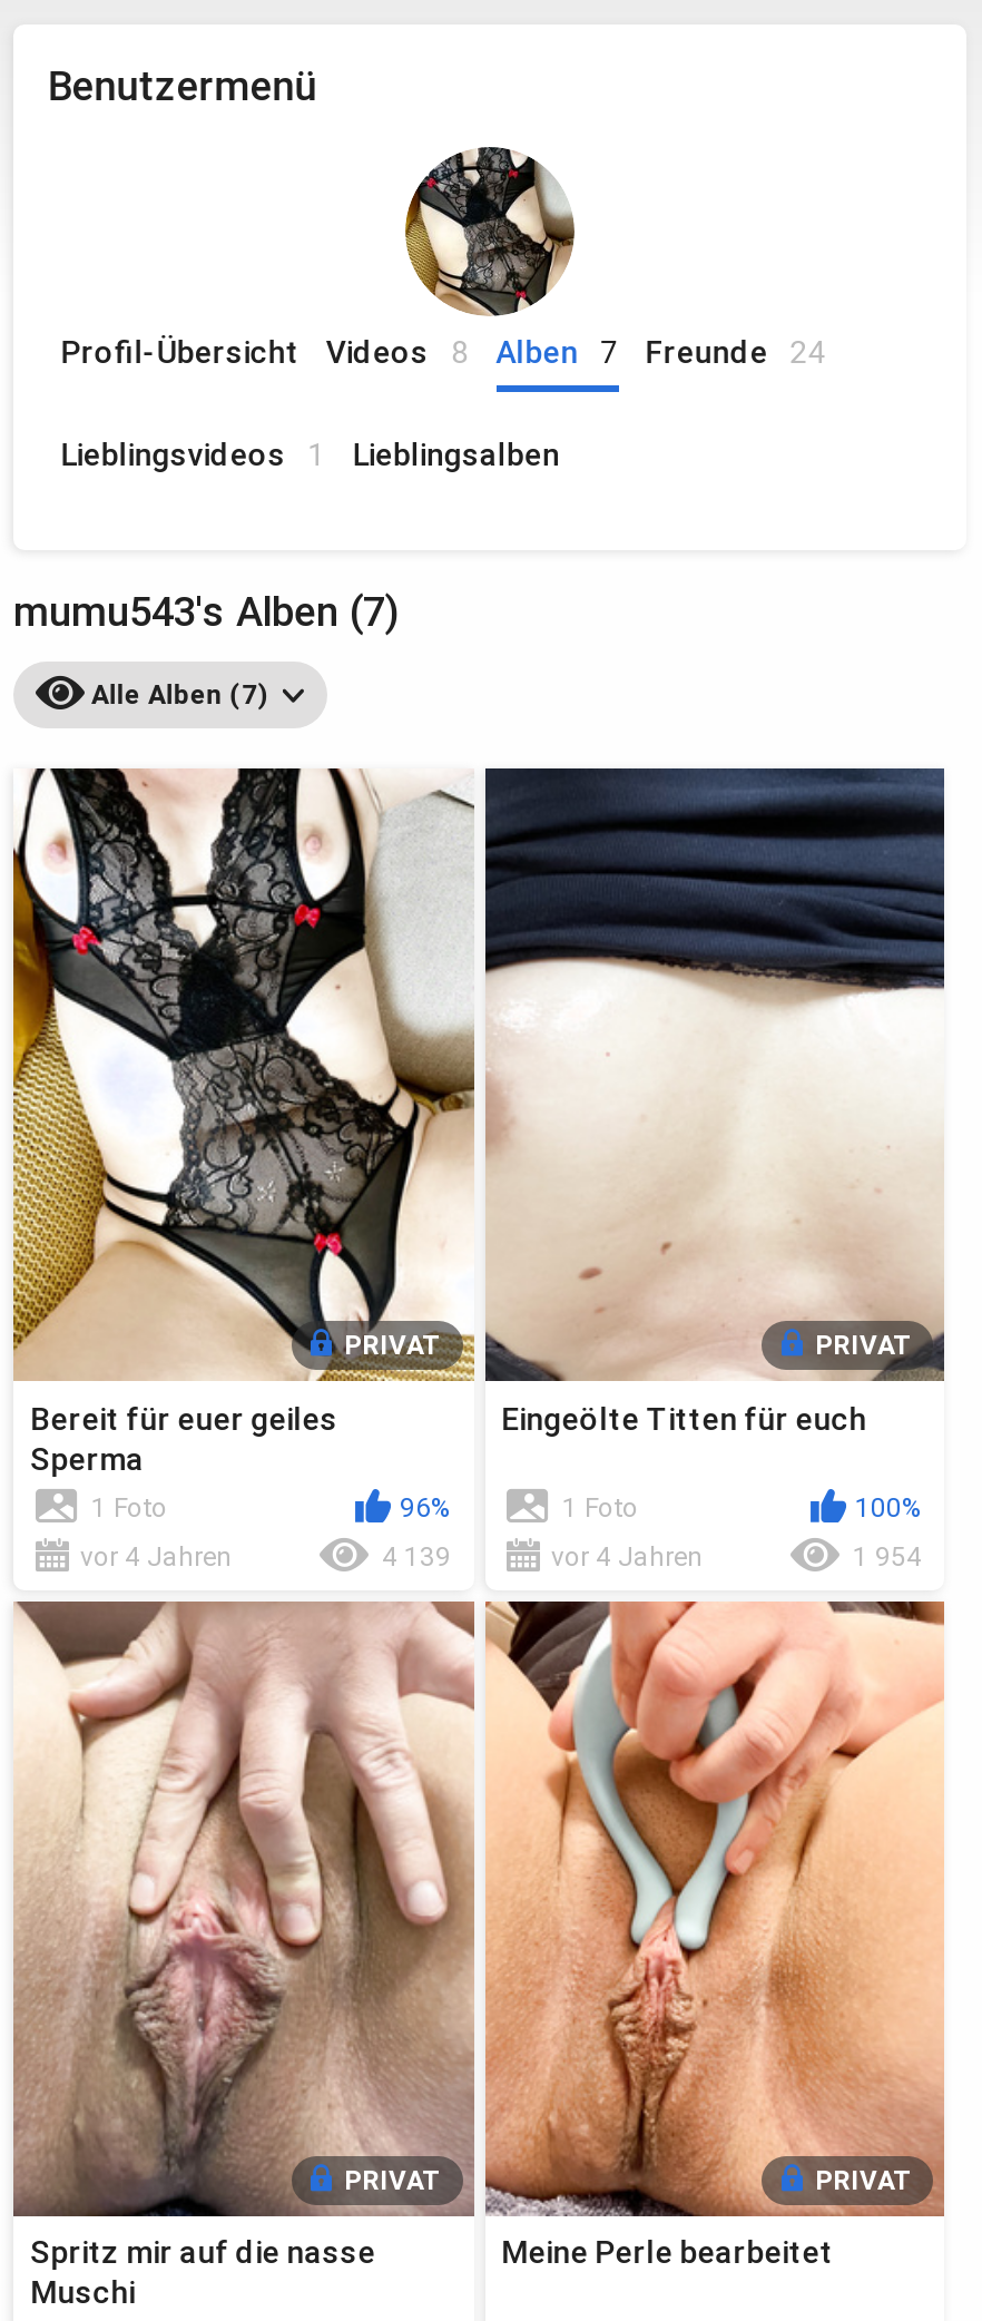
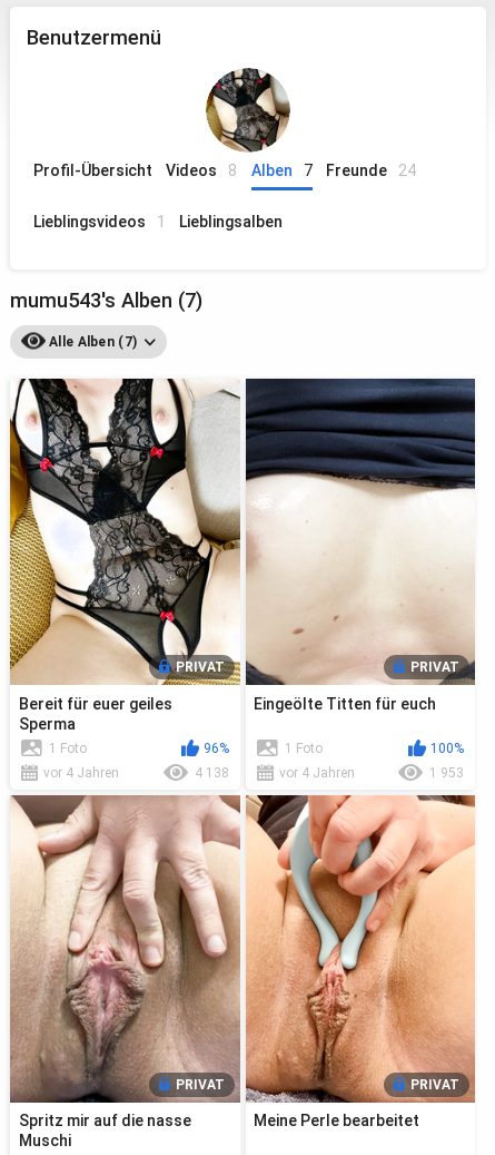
[382,1542,451,1573] 4 139 -> [194,766,229,781] 4 138
[853,1542,922,1573] 1 954 -> [429,766,464,781] 1 953

